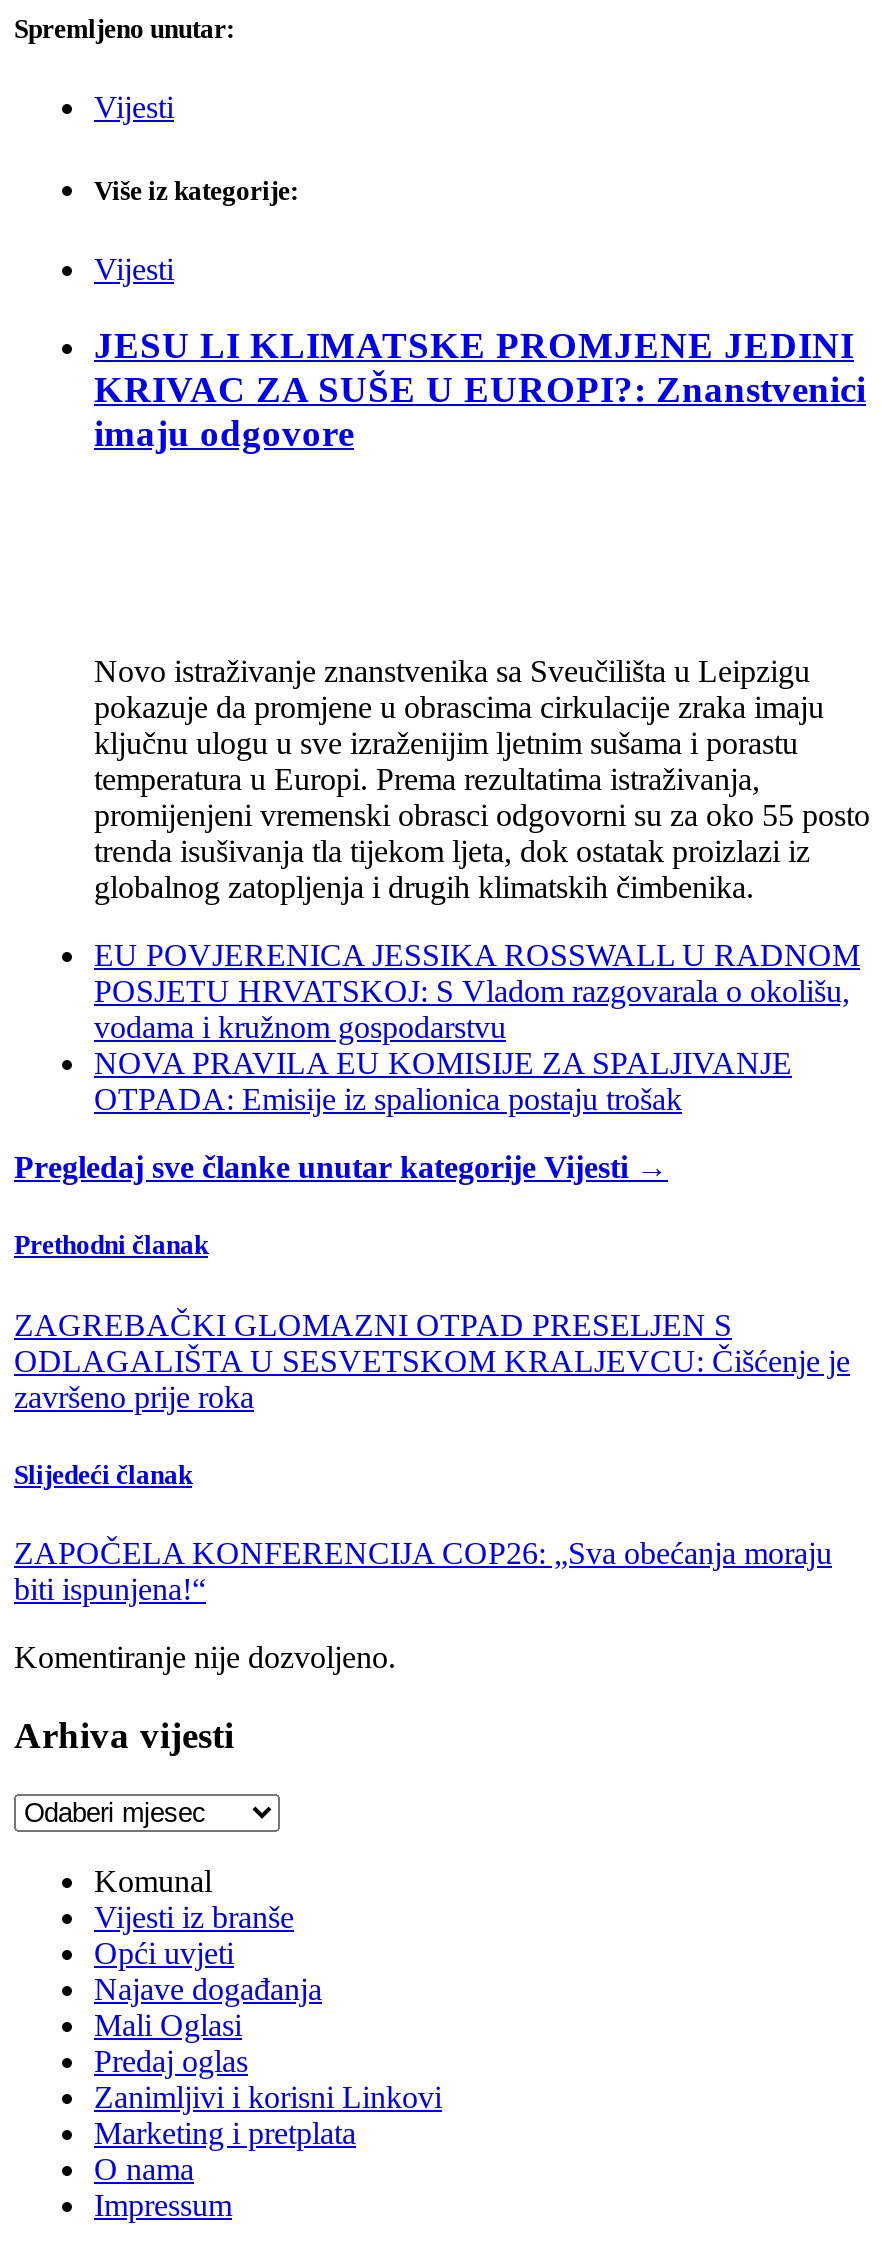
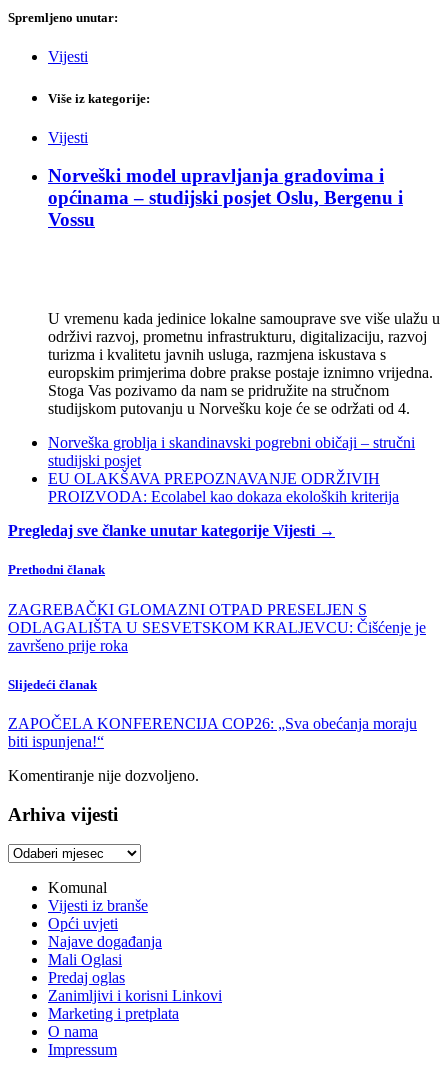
[94,325,866,455] JESU LI KLIMATSKE PROMJENE JEDINI | KRIVAC ZA SUŠE U EUROPI?: Znanstvenici | imaju odgovore -> [48,165,403,230] Norveški model upravljanja gradovima i | općinama – studijski posjet Oslu, Bergenu i | Vossu
[94,654,870,904] Novo istraživanje znanstvenika sa Sveučilišta u Leipzigu | pokazuje da promjene u obrascima cirkulacije zraka imaju | ključnu ulogu u sve izraženijim ljetnim sušama i porastu | temperatura u Europi. Prema rezultatima istraživanja, | promijenjeni vremenski obrasci odgovorni su za oko 55 posto | trenda isušivanja tla tijekom ljeta, dok ostatak proizlazi iz | globalnog zatopljenja i drugih klimatskih čimbenika. -> [48,310,440,417] U vremenu kada jedinice lokalne samouprave sve više ulažu u | održivi razvoj, prometnu infrastrukturu, digitalizaciju, razvoj | turizma i kvalitetu javnih usluga, razmjena iskustava s | europskim primjerima dobre prakse postaje iznimno vrijedna. | Stoga Vas pozivamo da nam se pridružite na stručnom | studijskom putovanju u Norvešku koje će se održati od 4.
[94,938,860,1116] EU POVJERENICA JESSIKA ROSSWALL U RADNOM | POSJETU HRVATSKOJ: S Vladom razgovarala o okolišu, | vodama i kružnom gospodarstvu | NOVA PRAVILA EU KOMISIJE ZA SPALJIVANJE | OTPADA: Emisije iz spalionica postaju trošak -> [48,434,415,505] Norveška groblja i skandinavski pogrebni običaji – stručni | studijski posjet | EU OLAKŠAVA PREPOZNAVANJE ODRŽIVIH | PROIZVODA: Ecolabel kao dokaza ekoloških kriterija

